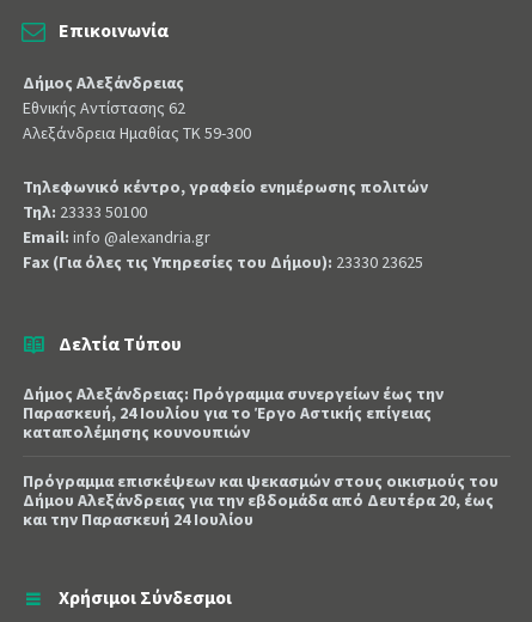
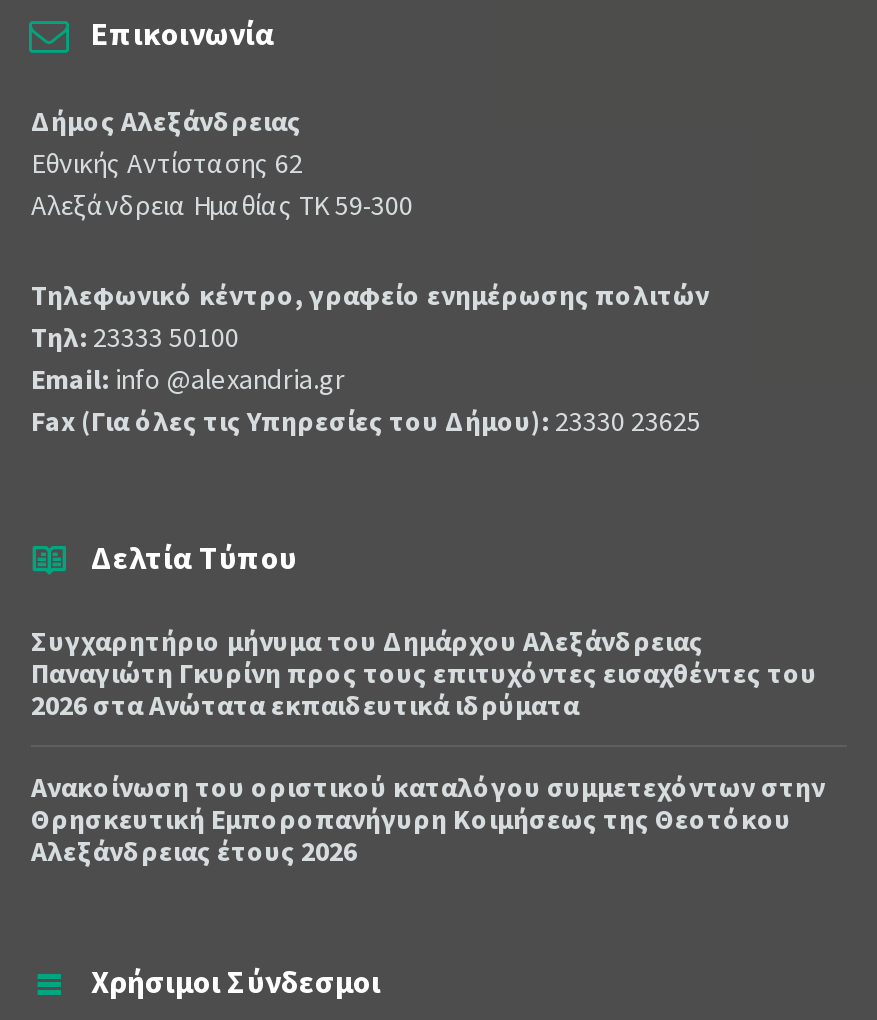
[23,383,444,443] Δήμος Αλεξάνδρειας: Πρόγραμμα συνεργείων έως την | Παρασκευή, 24 Ιουλίου για το Έργο Αστικής επίγειας | καταπολέμησης κουνουπιών -> [31,623,817,723] Συγχαρητήριο μήνυμα του Δημάρχου Αλεξάνδρειας | Παναγιώτη Γκυρίνη προς τους επιτυχόντες εισαχθέντες του | 2026 στα Ανώτατα εκπαιδευτικά ιδρύματα
[23,471,499,530] Πρόγραμμα επισκέψεων και ψεκασμών στους οικισμούς του | Δήμου Αλεξάνδρειας για την εβδομάδα από Δευτέρα 20, έως | και την Παρασκευή 24 Ιουλίου -> [31,769,825,869] Ανακοίνωση του οριστικού καταλόγου συμμετεχόντων στην | Θρησκευτική Εμποροπανήγυρη Κοιμήσεως της Θεοτόκου | Αλεξάνδρειας έτους 2026

